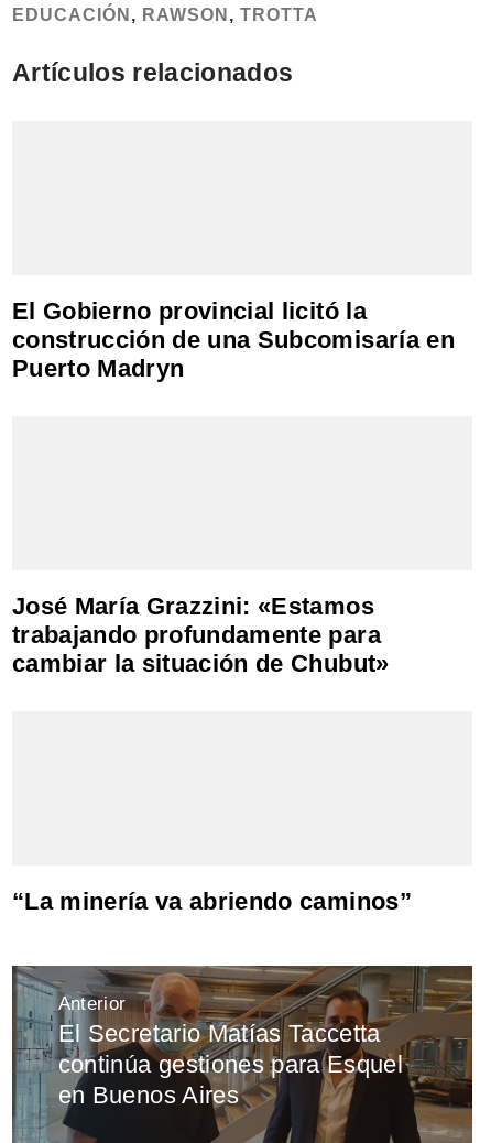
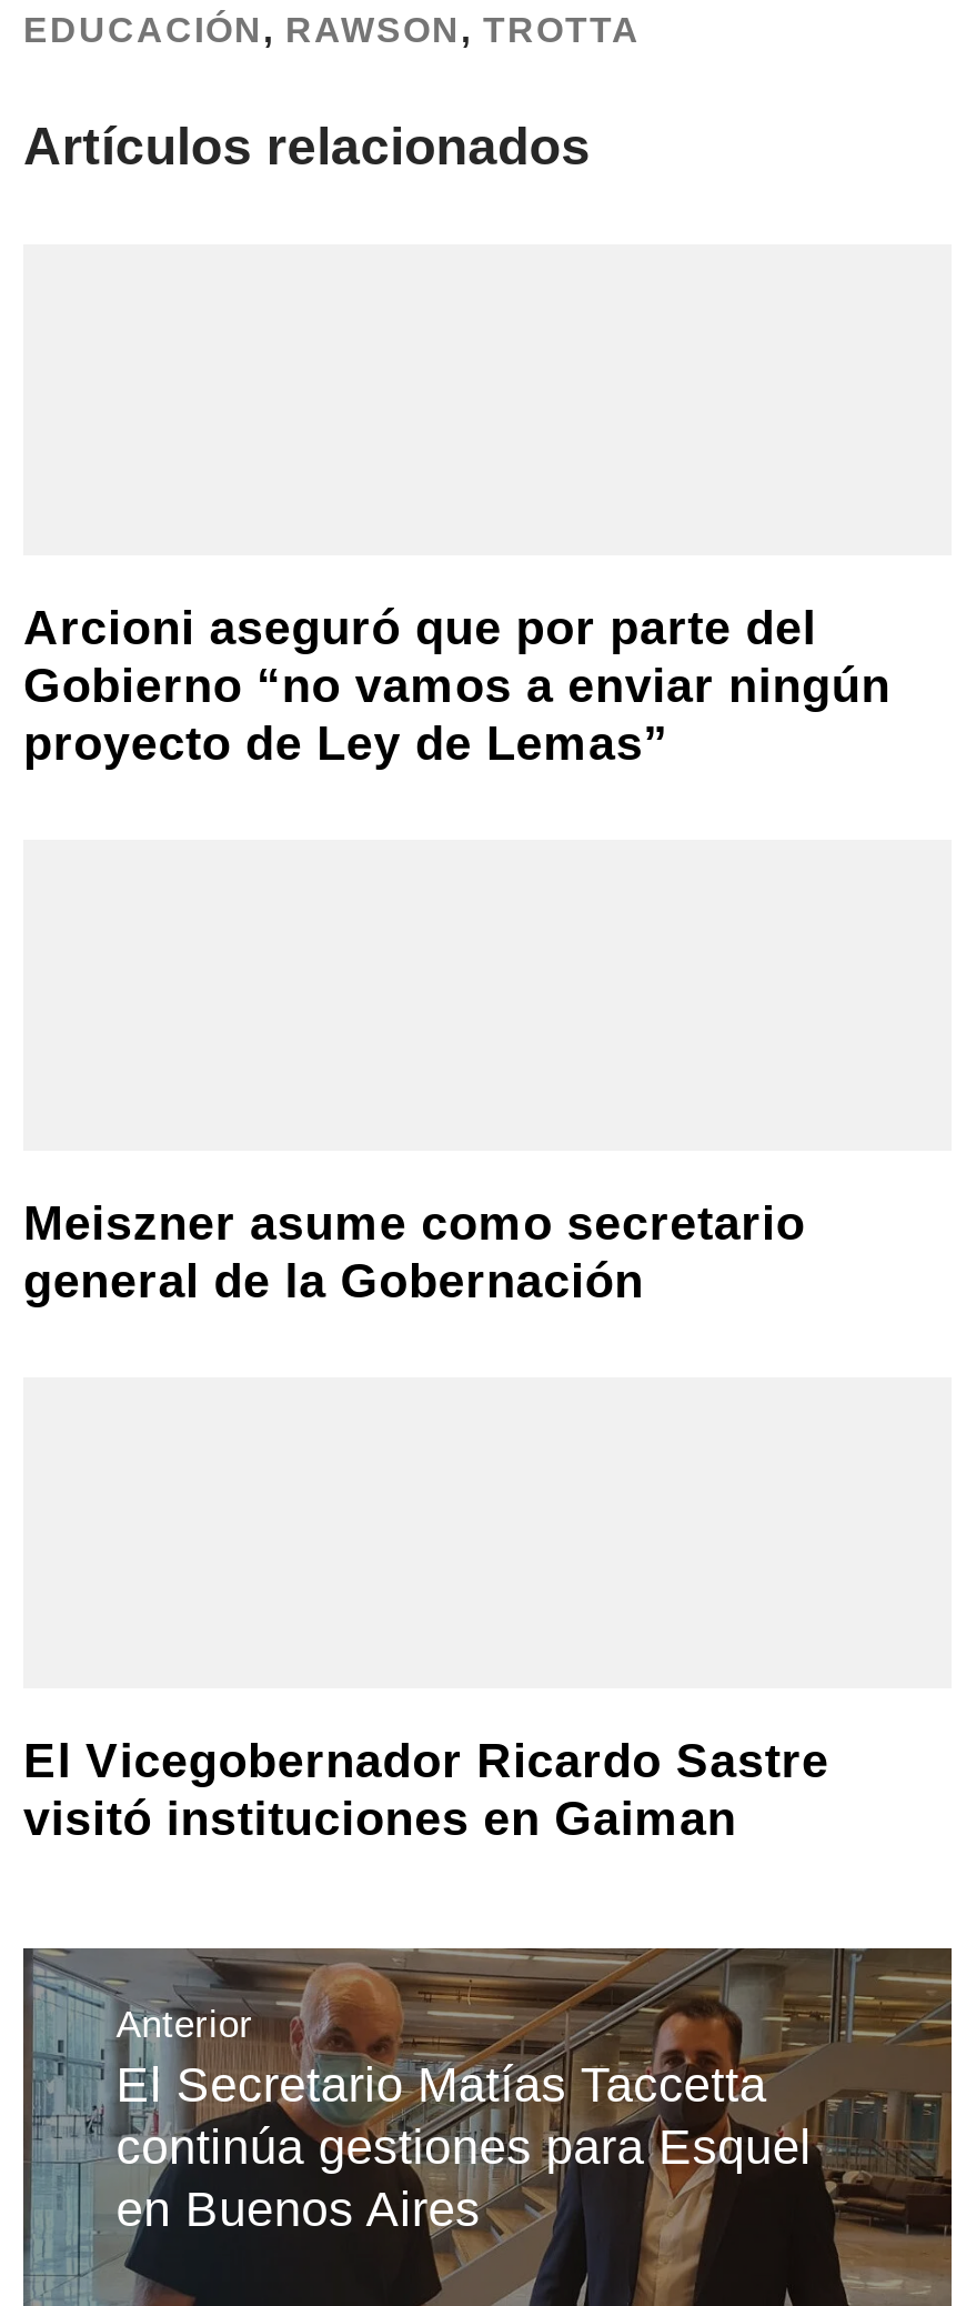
[12,298,455,383] El Gobierno provincial licitó la | construcción de una Subcomisaría en | Puerto Madryn -> [23,601,891,772] Arcioni aseguró que por parte del | Gobierno “no vamos a enviar ningún | proyecto de Ley de Lemas”
[12,593,389,678] José María Grazzini: «Estamos | trabajando profundamente para | cambiar la situación de Chubut» -> [23,1196,805,1309] Meiszner asume como secretario | general de la Gobernación
[12,888,412,916] “La minería va abriendo caminos” -> [23,1734,829,1847] El Vicegobernador Ricardo Sastre | visitó instituciones en Gaiman

